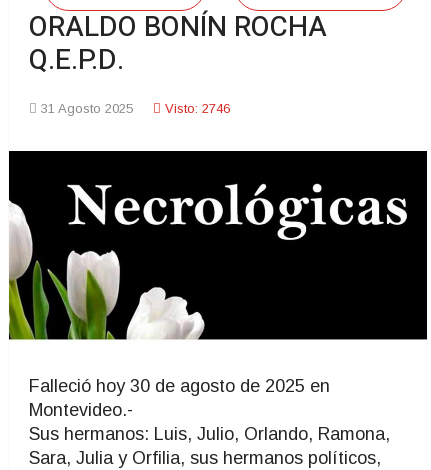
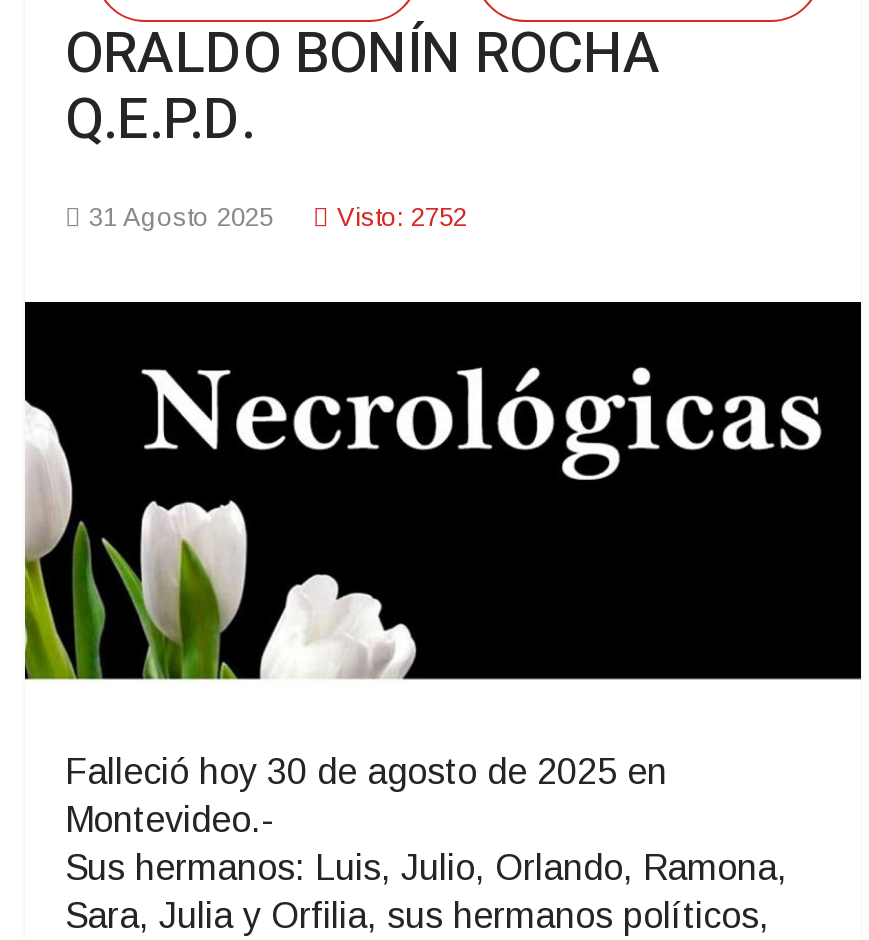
[165,101,230,116] Visto: 2746 -> [337,202,467,232] Visto: 2752

